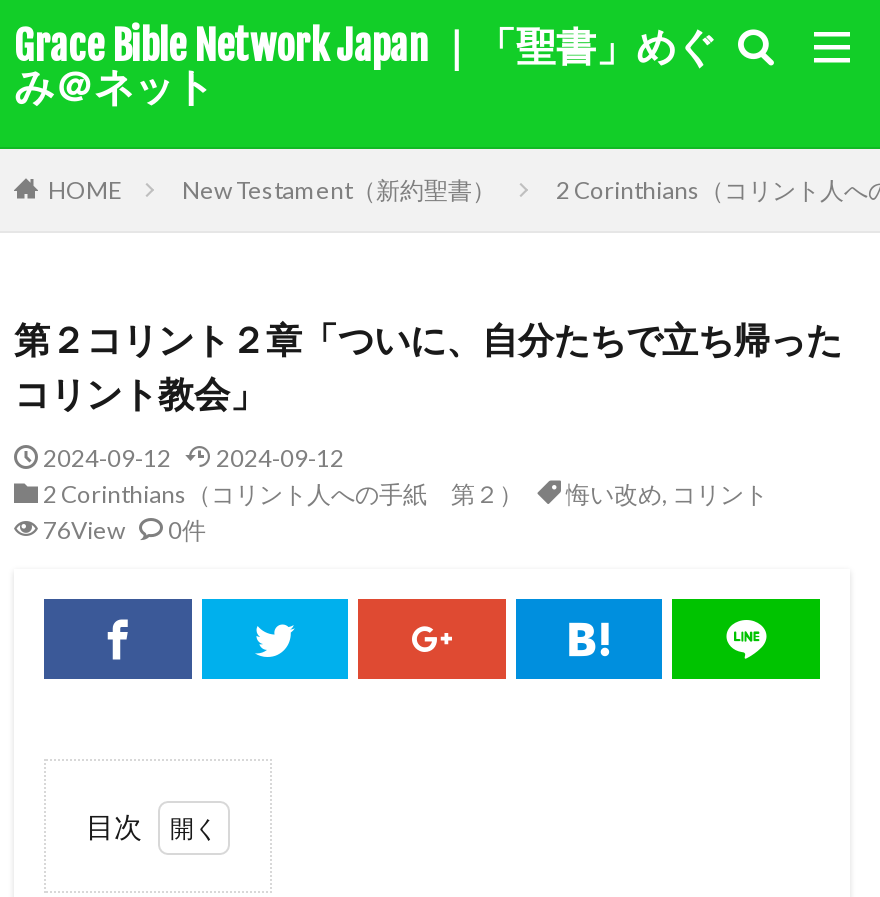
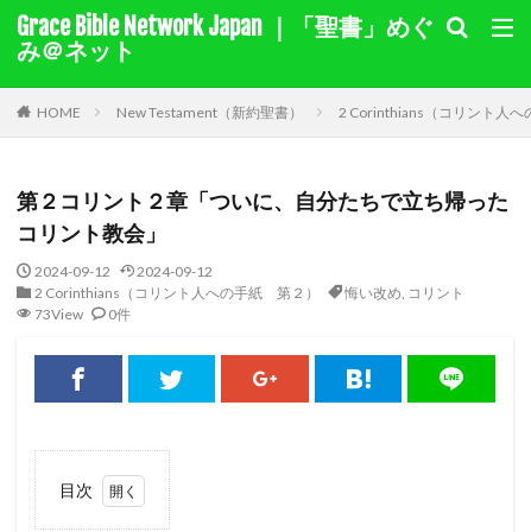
[43,515,206,545] 76View 0件 -> [34,305,131,323] 73View 0件

